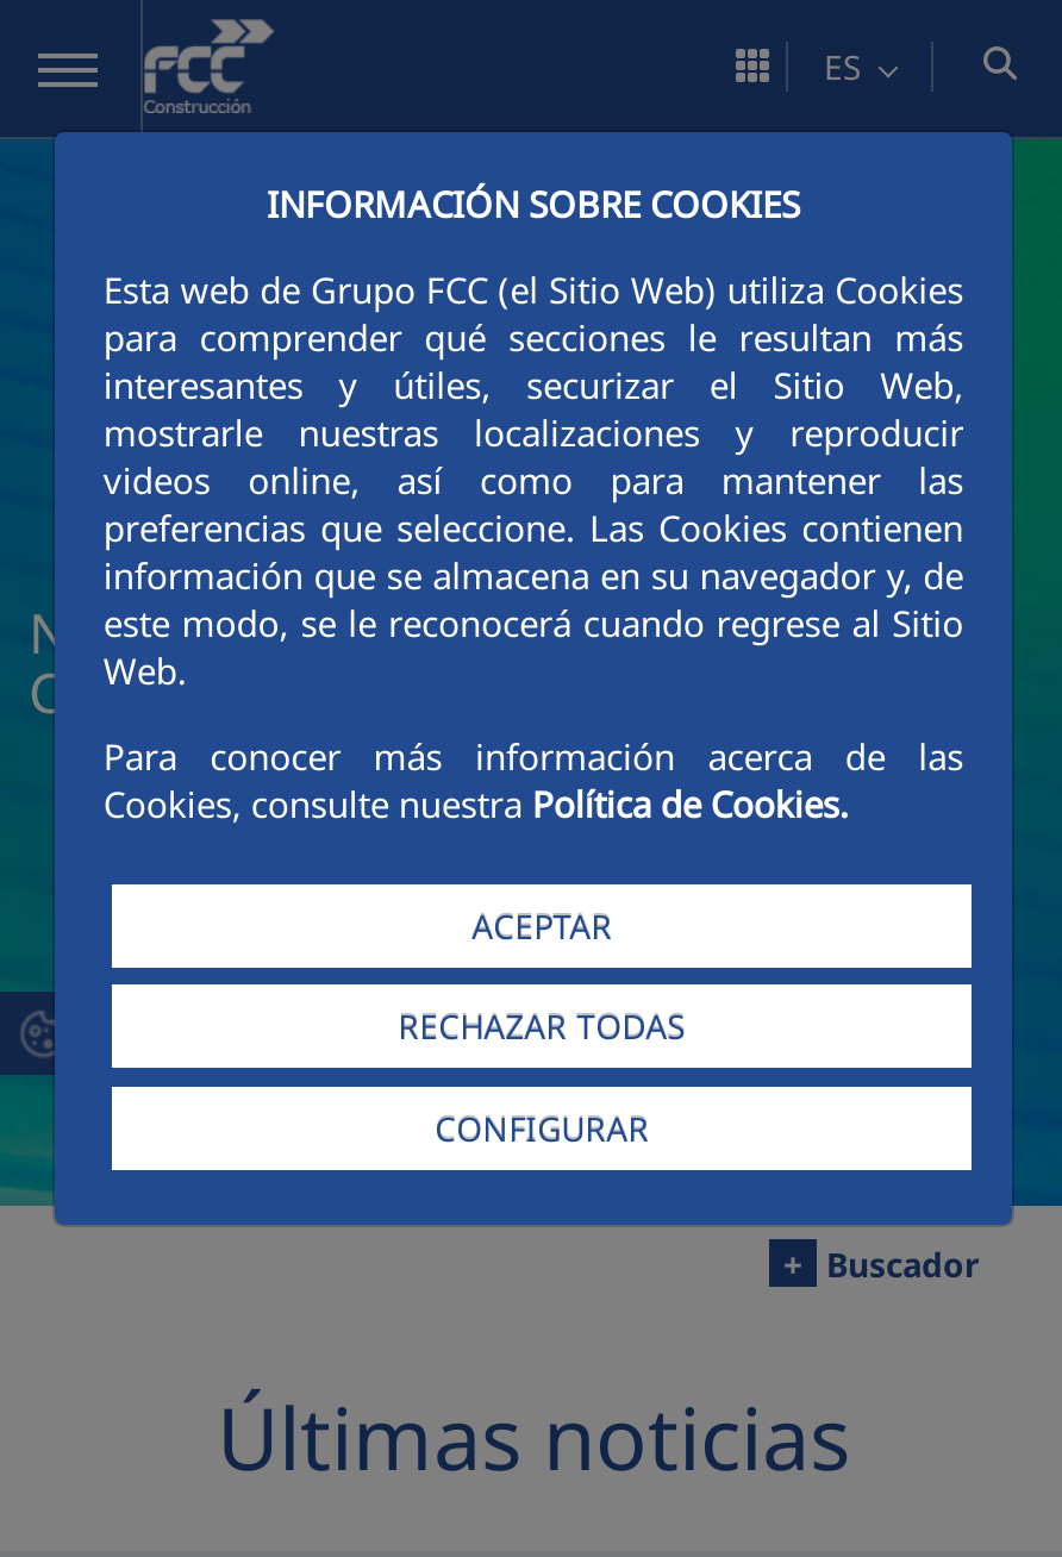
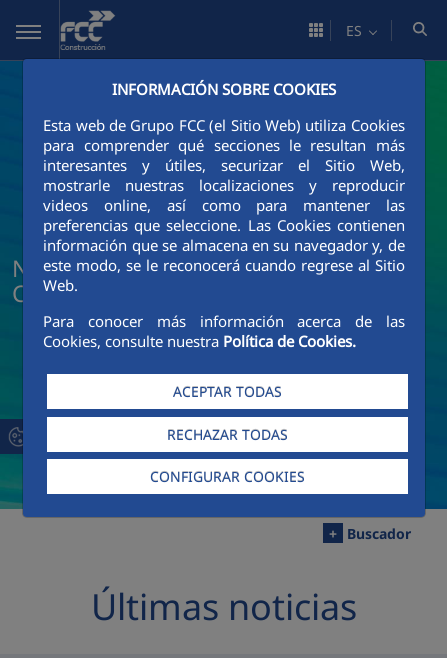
[472,904,612,949] ACEPTAR -> [173,382,282,401] ACEPTAR TODAS
[435,1105,649,1150] CONFIGURAR -> [150,467,305,486] CONFIGURAR COOKIES

